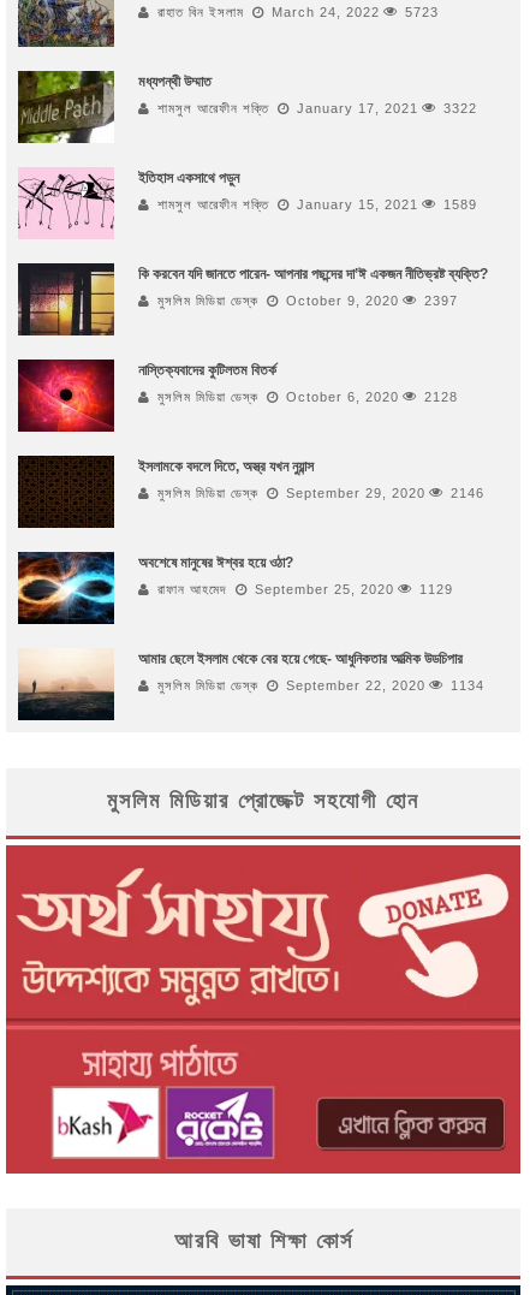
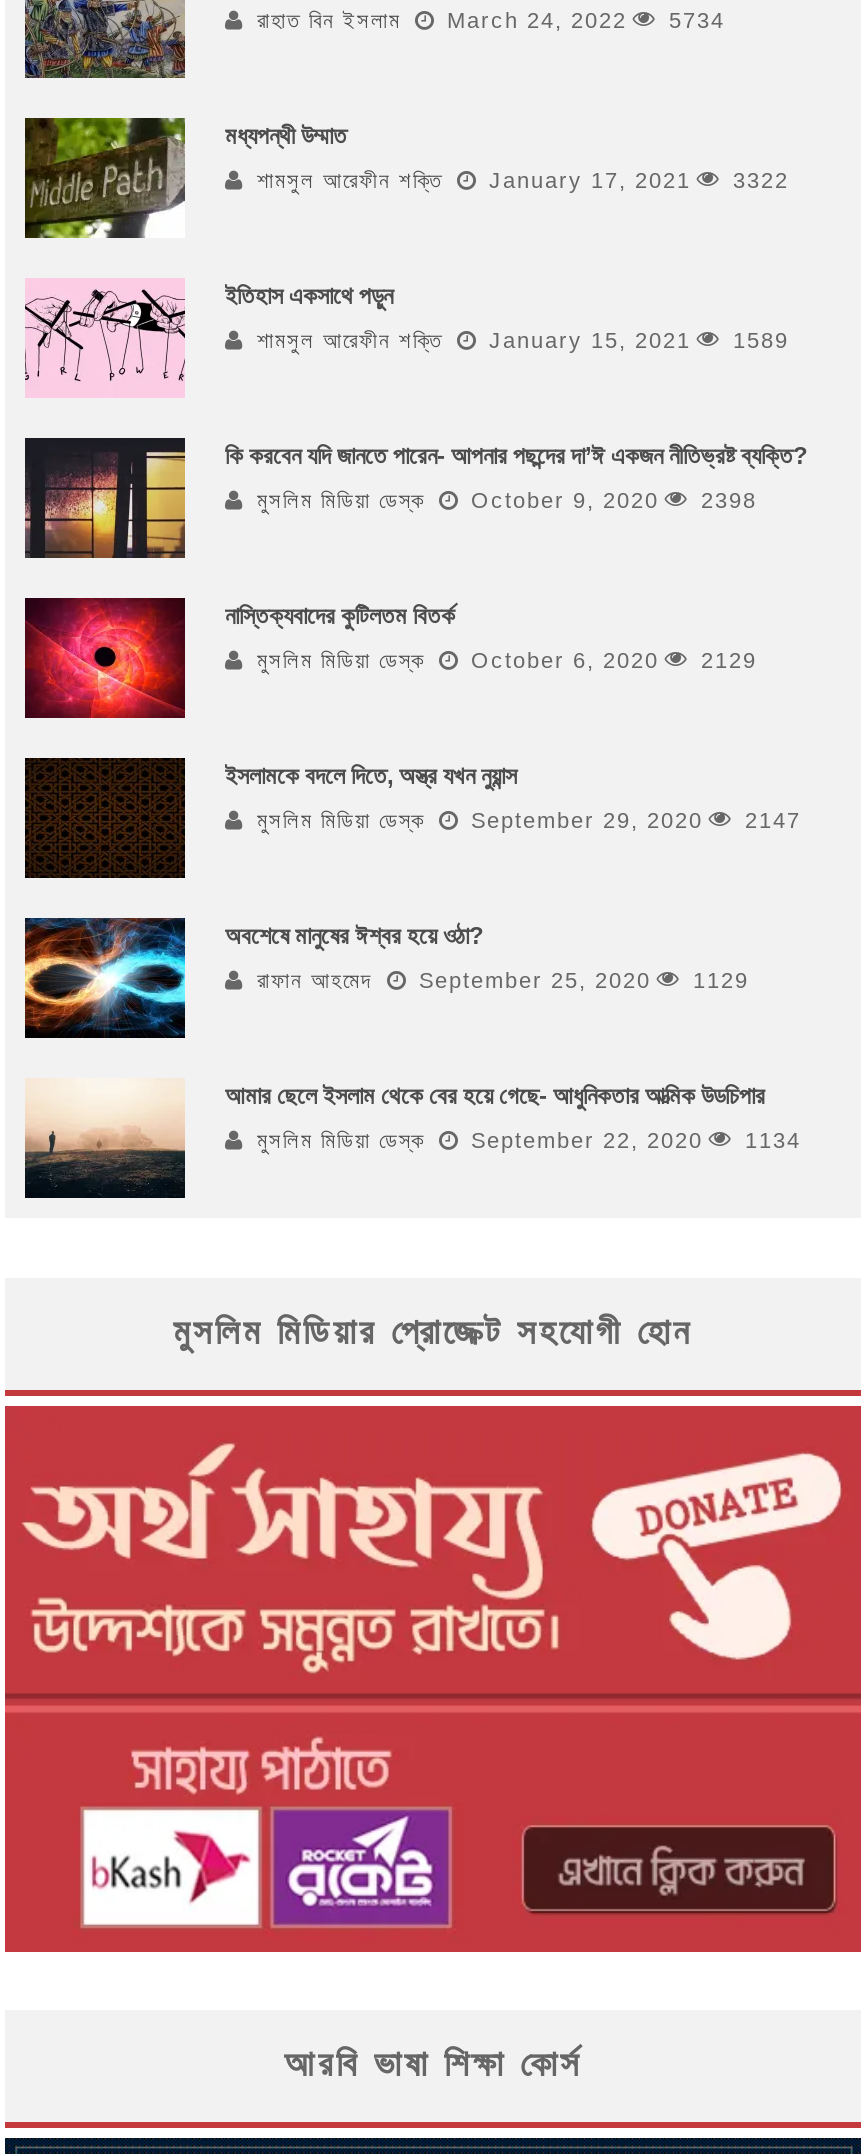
[157,5,439,20] রাহাত বিন ইসলাম March 24, 2022 5723 -> [257,9,725,33] রাহাত বিন ইসলাম March 24, 2022 5734
[157,294,458,308] মুসলিম মিডিয়া ডেস্ক October 9, 2020 2397 -> [257,489,757,513] মুসলিম মিডিয়া ডেস্ক October 9, 2020 2398
[157,390,458,404] মুসলিম মিডিয়া ডেস্ক October 6, 2020 2128 -> [257,649,757,673] মুসলিম মিডিয়া ডেস্ক October 6, 2020 2129
[157,486,484,501] মুসলিম মিডিয়া ডেস্ক September 29, 2020 2146 -> [257,809,801,833] মুসলিম মিডিয়া ডেস্ক September 29, 2020 2147

